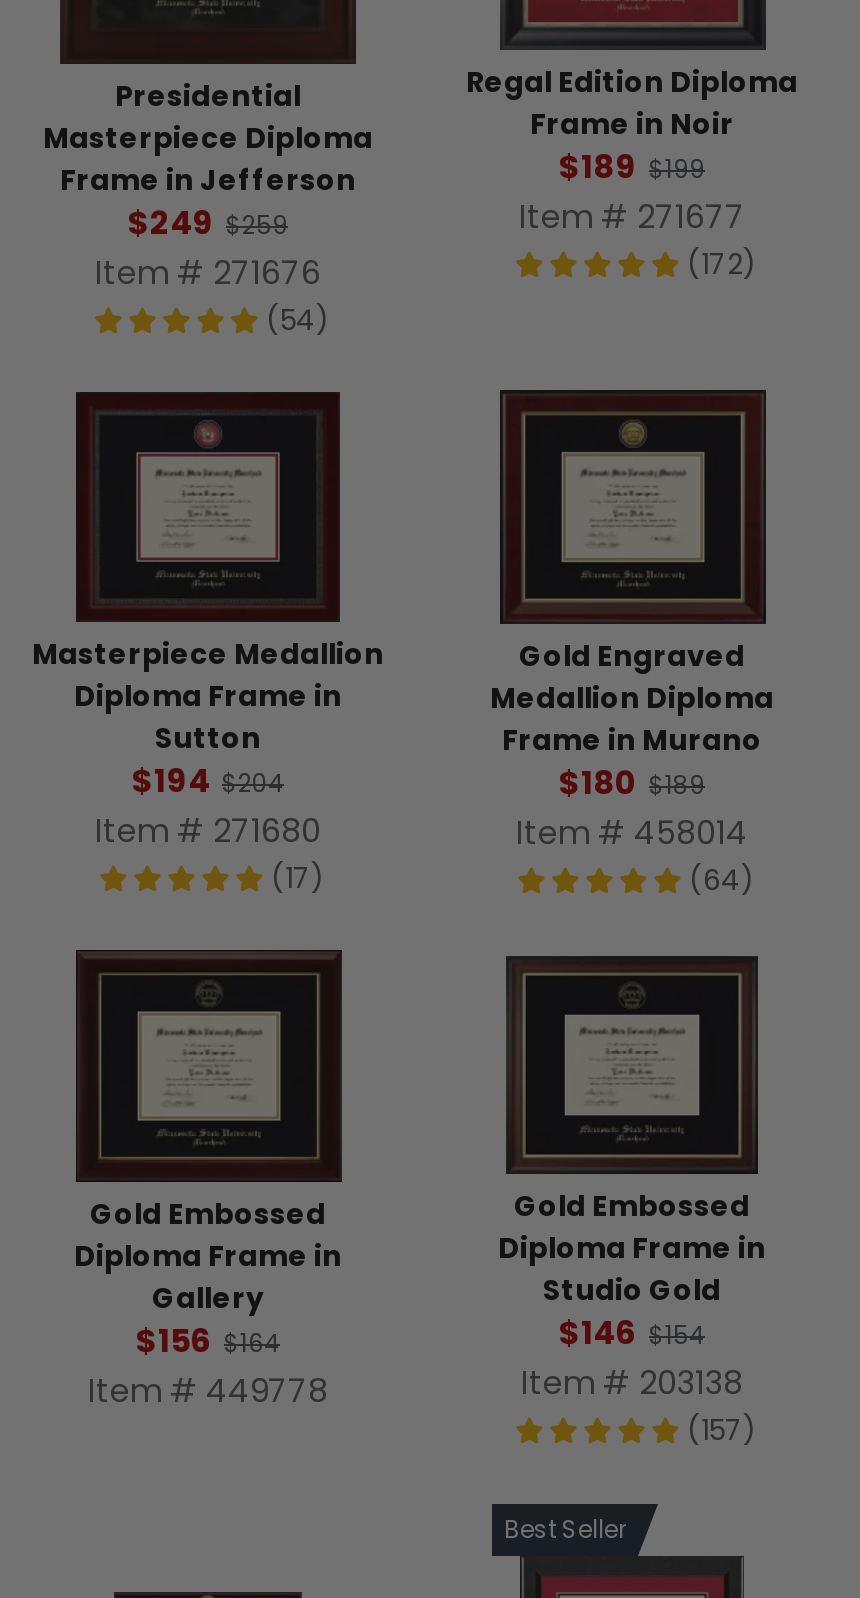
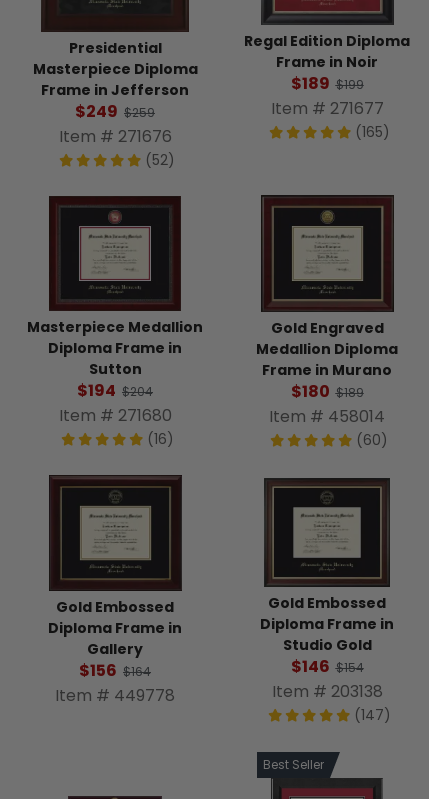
[687,244,757,284] (172) -> [354,122,389,142] (165)
[266,301,330,341] (54) -> [145,150,175,170] (52)
[271,858,325,898] (17) -> [146,429,173,449] (16)
[689,859,755,899] (64) -> [356,430,388,450] (60)
[687,1411,757,1451] (157) -> [353,705,390,725] (147)

